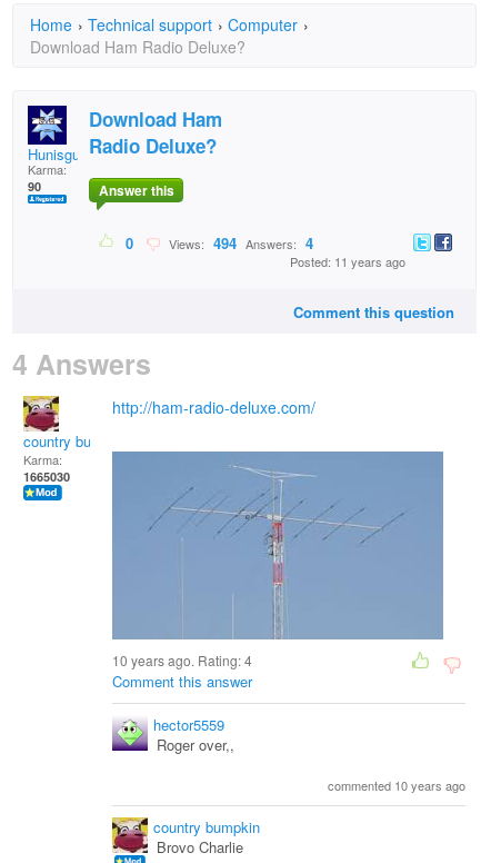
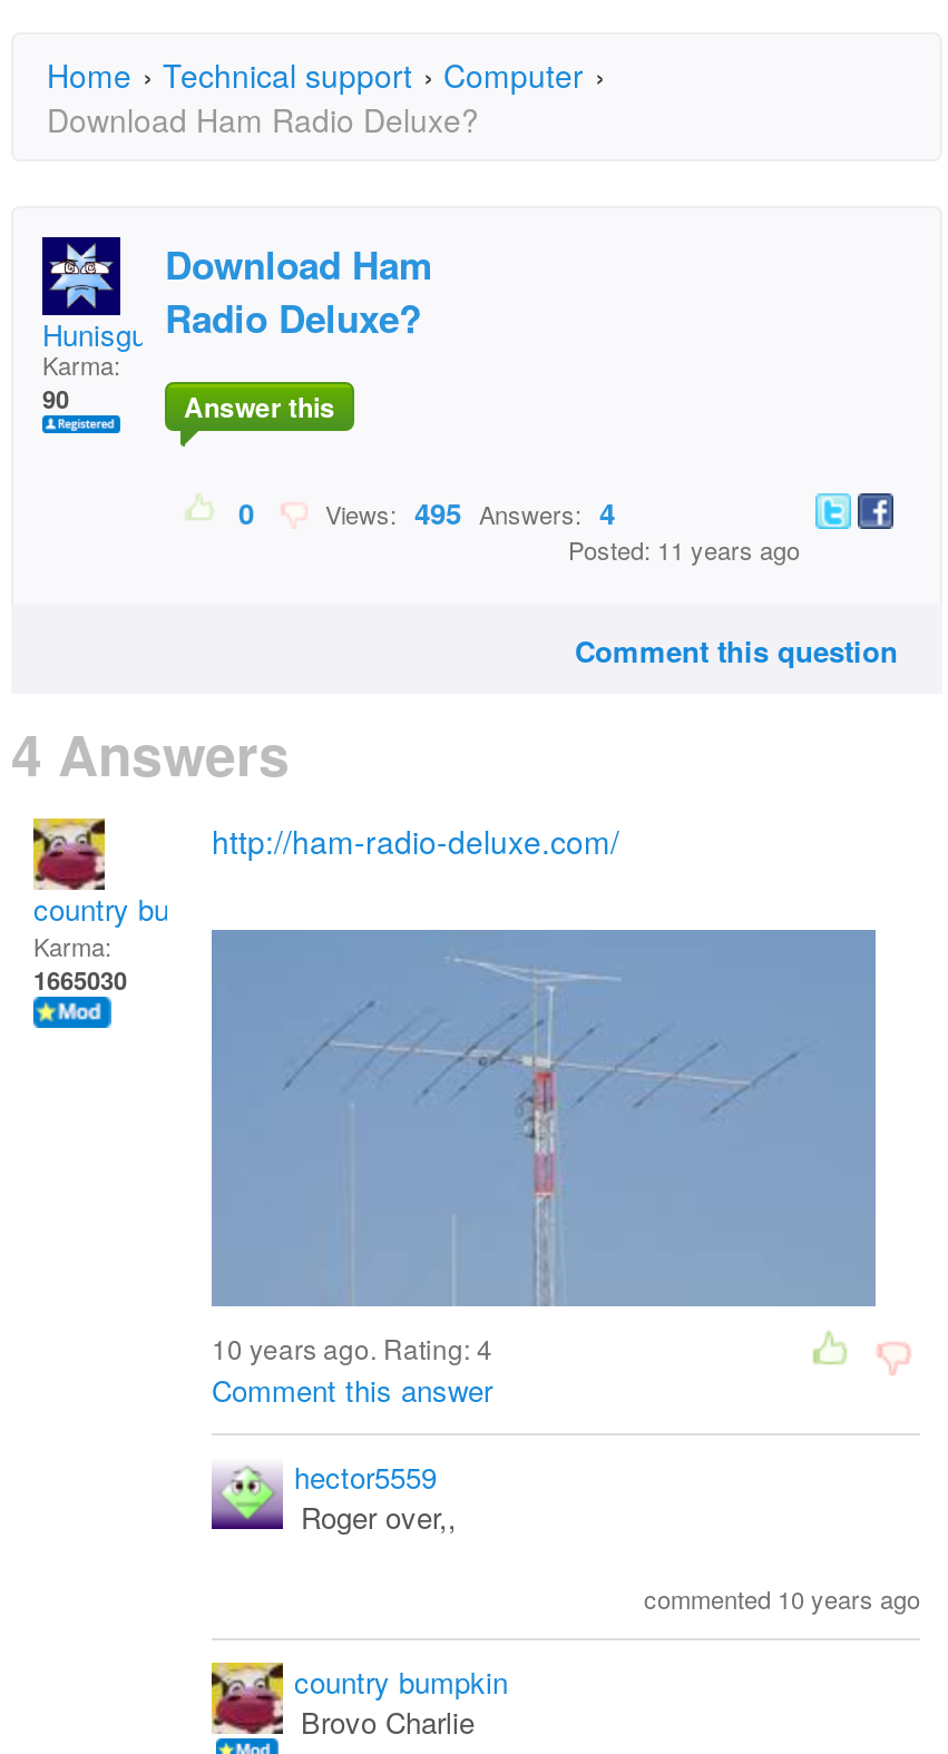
[162,233,313,254] Views: 494 Answers: 4 -> [312,491,615,534] Views: 495 Answers: 4

